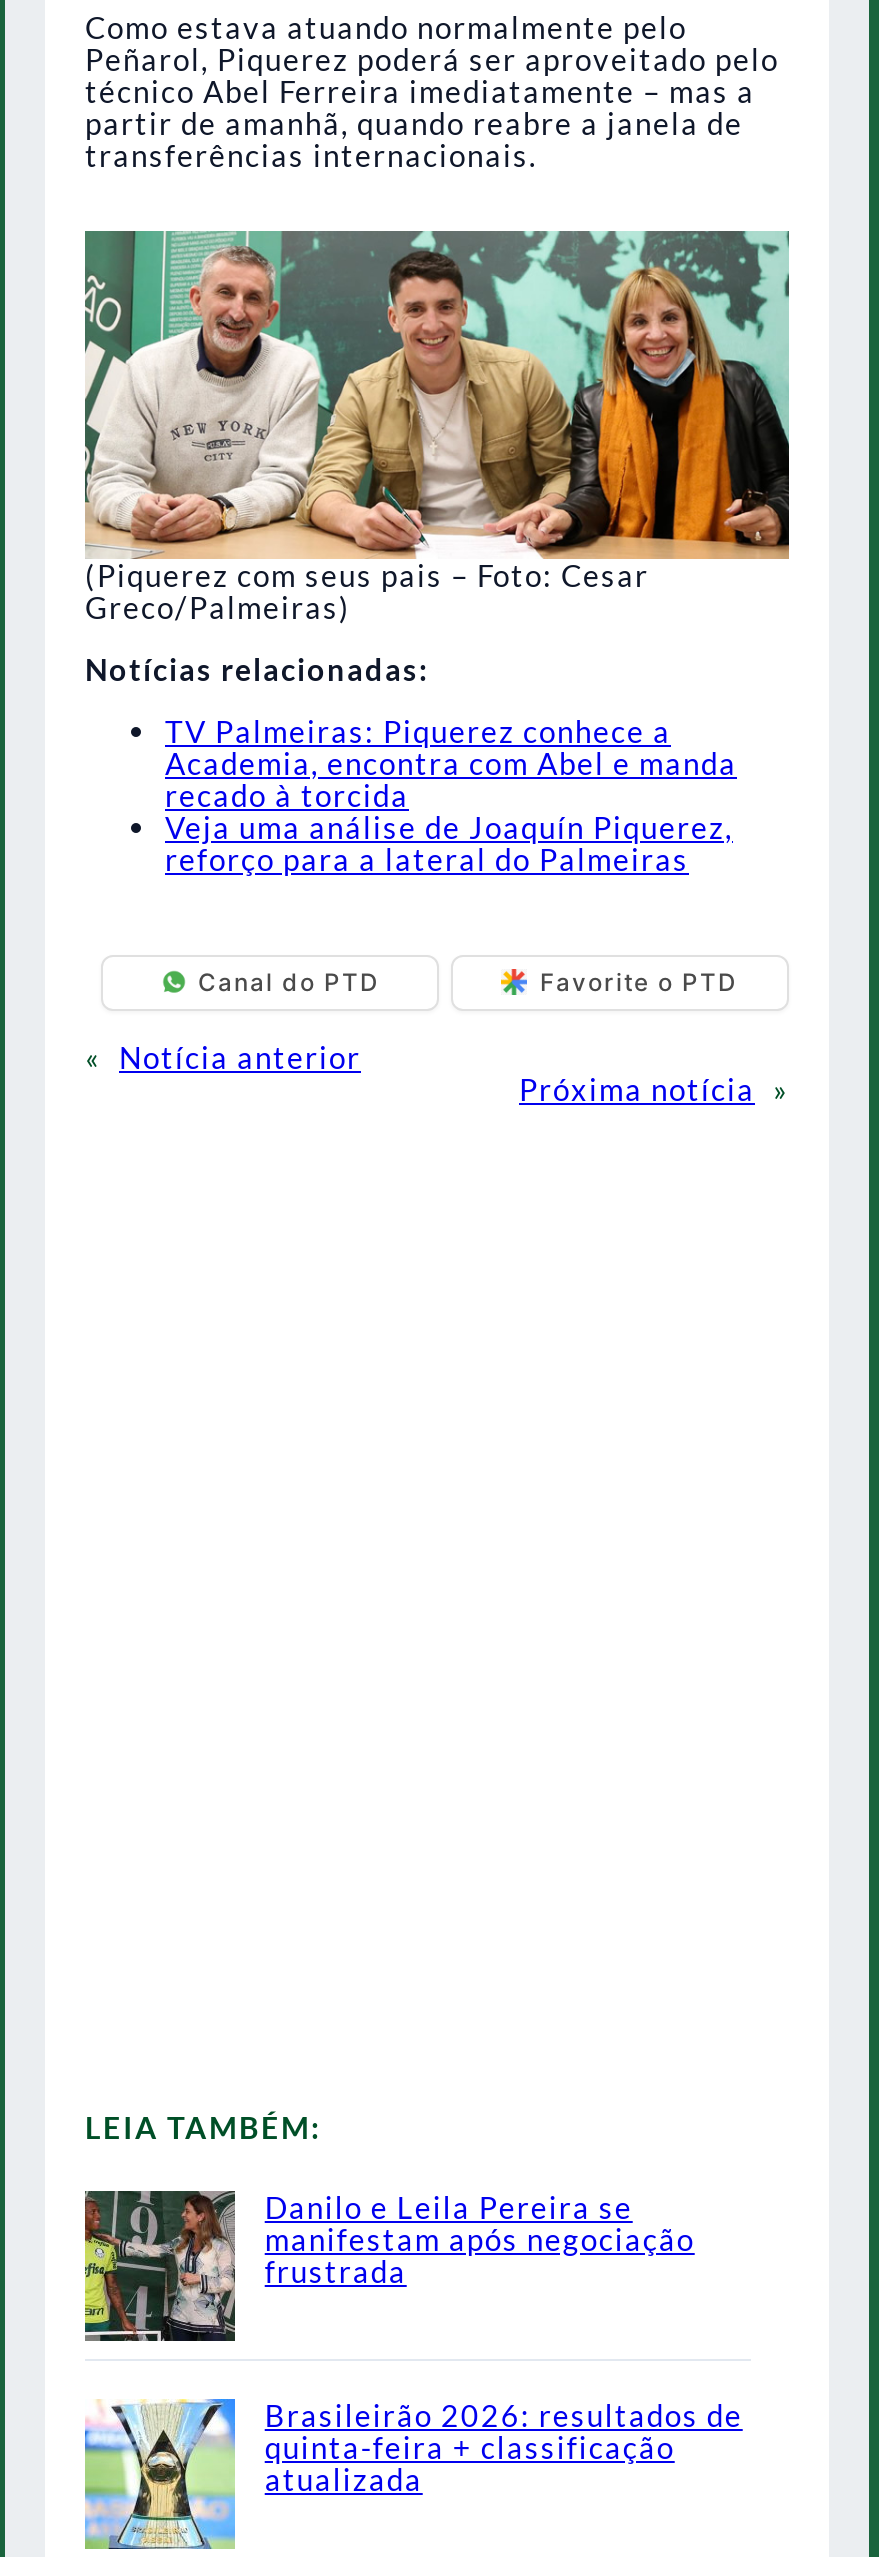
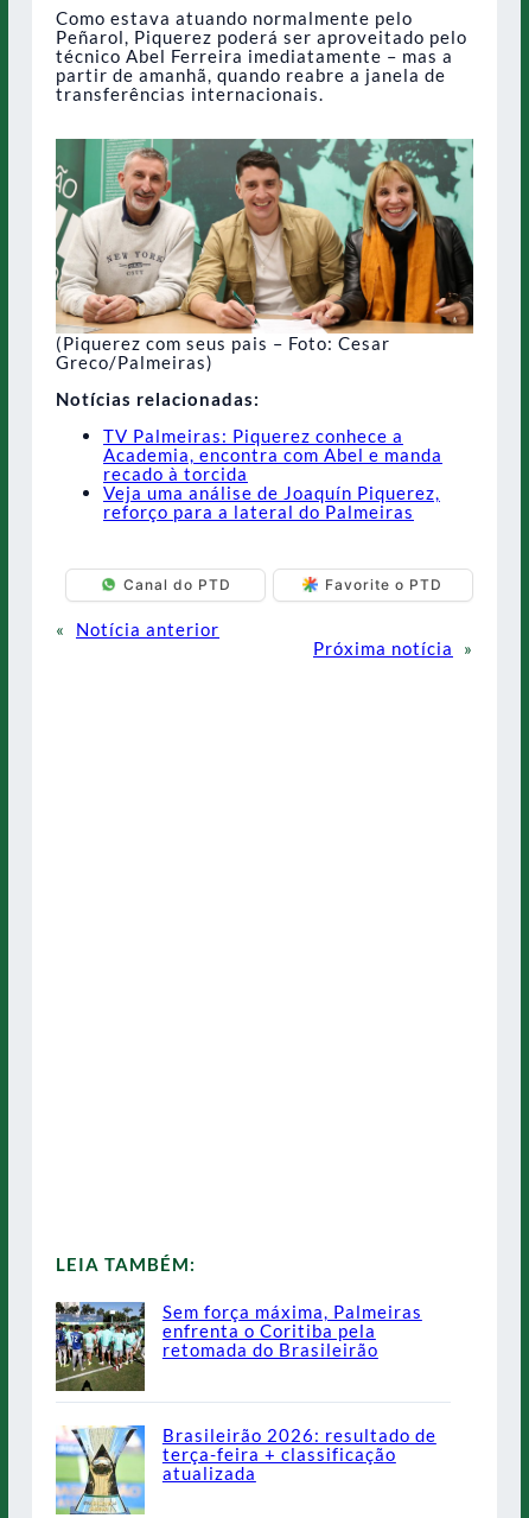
[83,2189,695,2341] [image] | Danilo e Leila Pereira se | manifestam após negociação | frustrada -> [55,1301,422,1391] [image] | Sem força máxima, Palmeiras | enfrenta o Coritiba pela | retomada do Brasileirão
[265,2397,743,2465] Brasileirão 2026: resultados de | quinta-feira + classificação -> [162,1424,436,1465] Brasileirão 2026: resultado de | terça-feira + classificação

